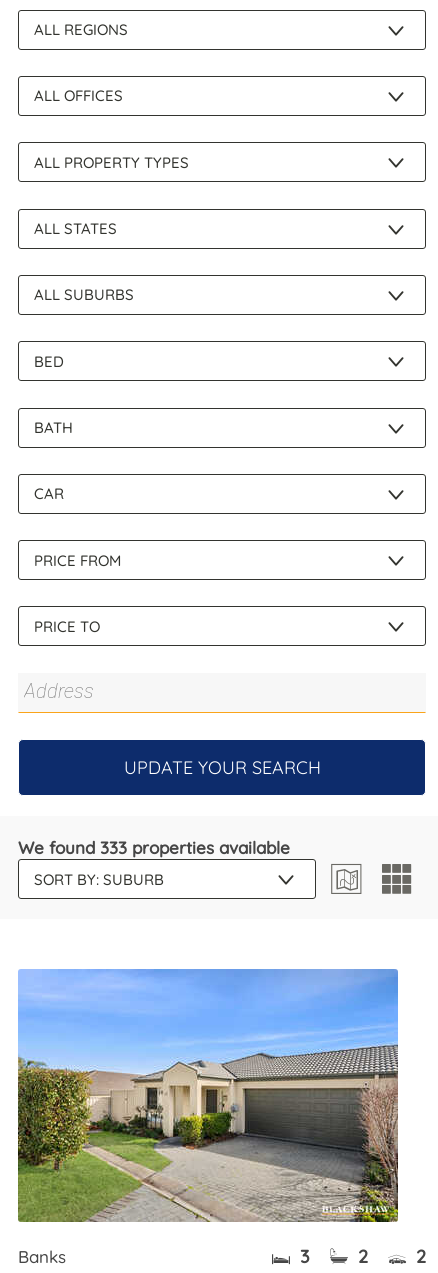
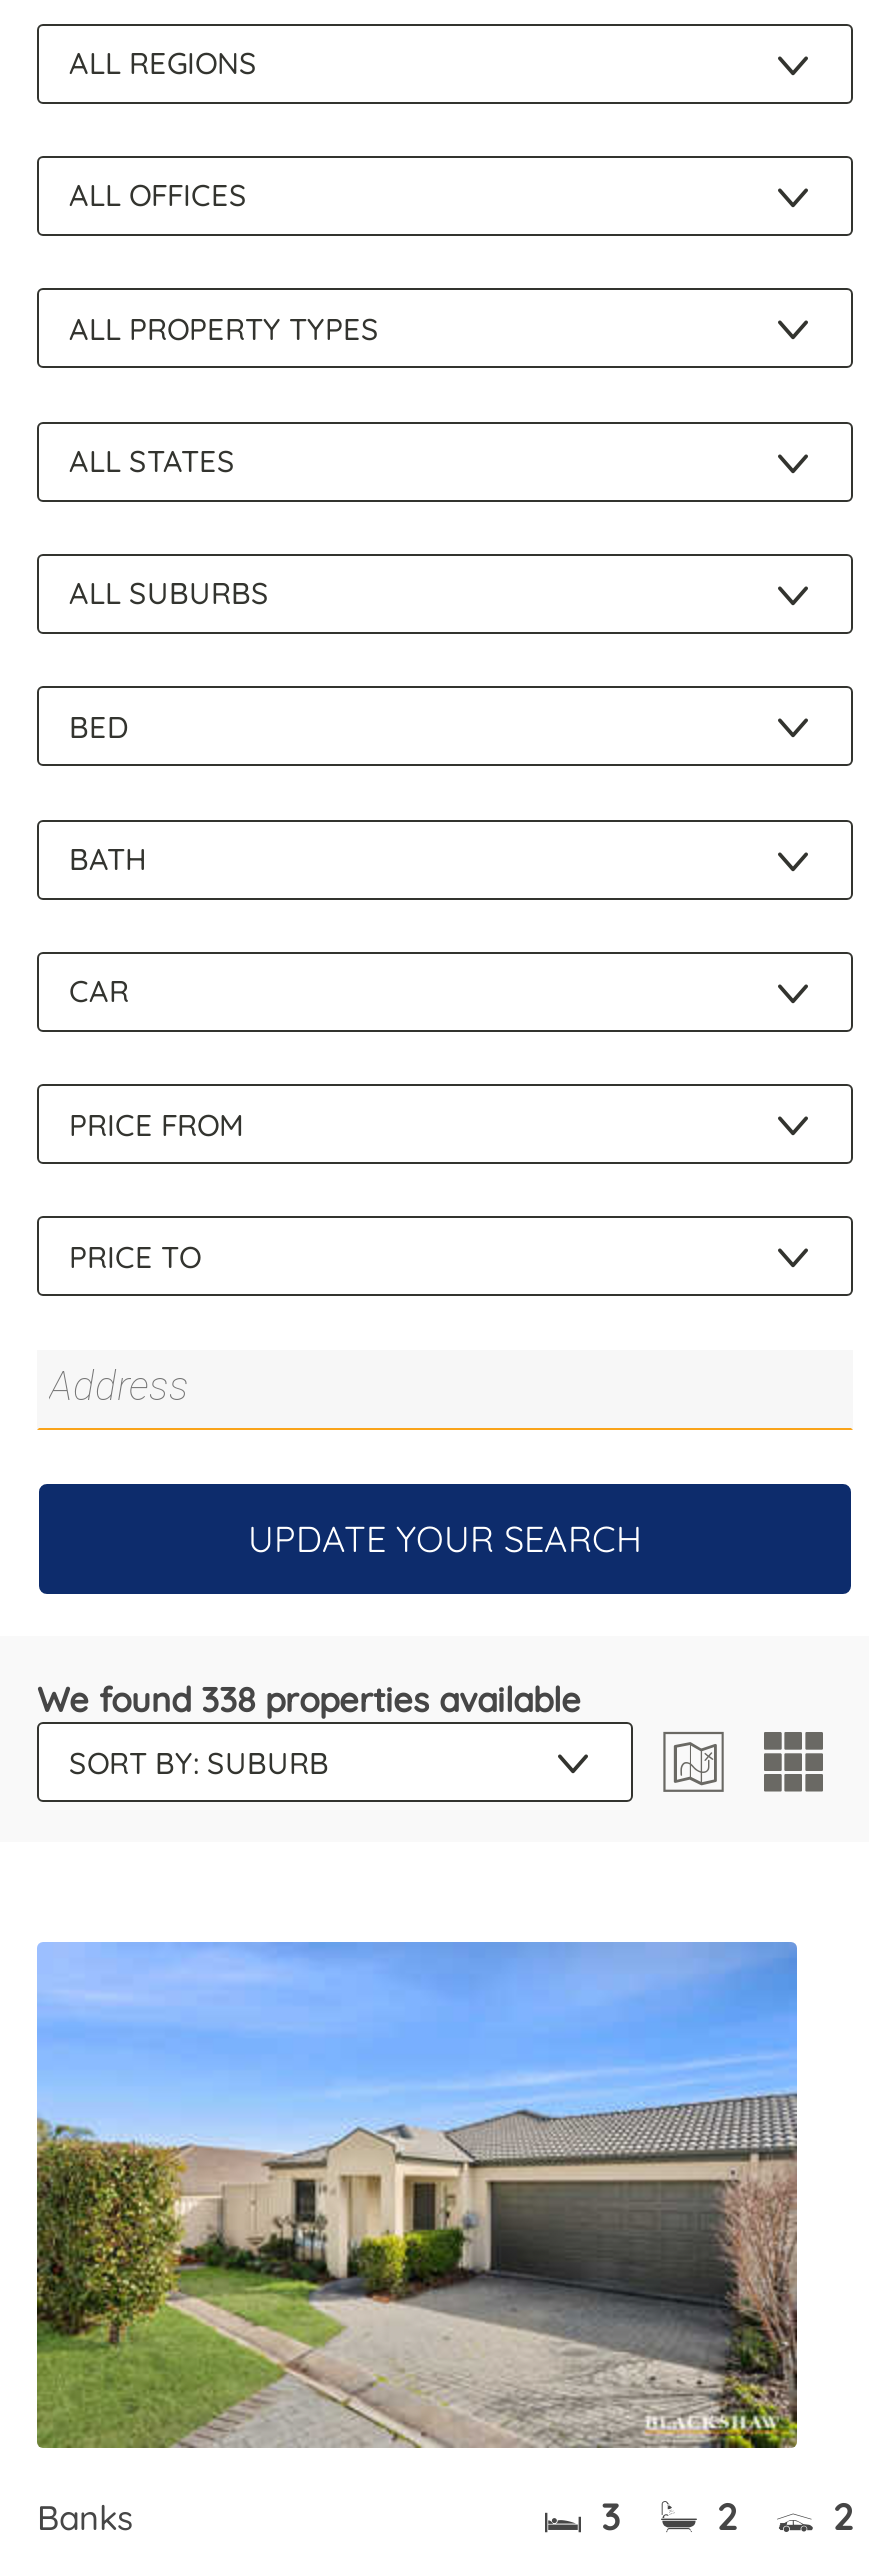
[18,837,290,858] We found 333 properties available -> [37,1678,581,1720] We found 338 properties available

